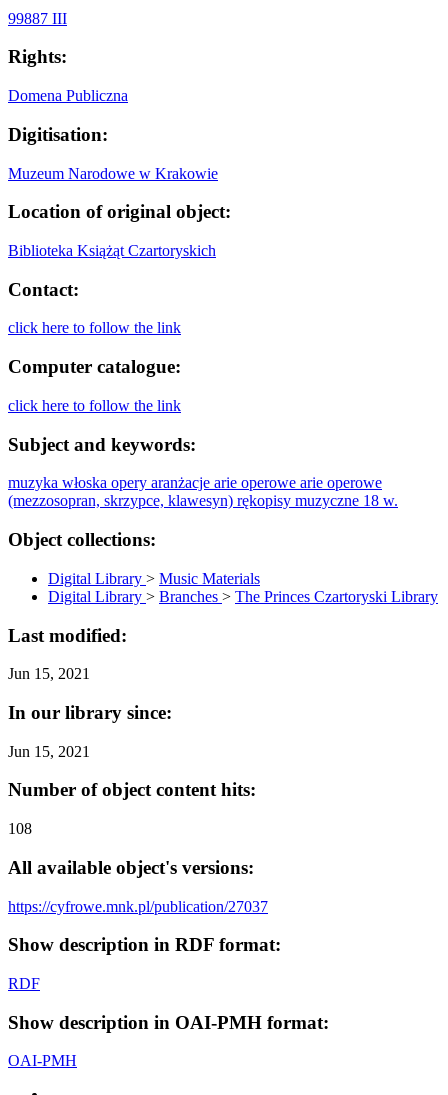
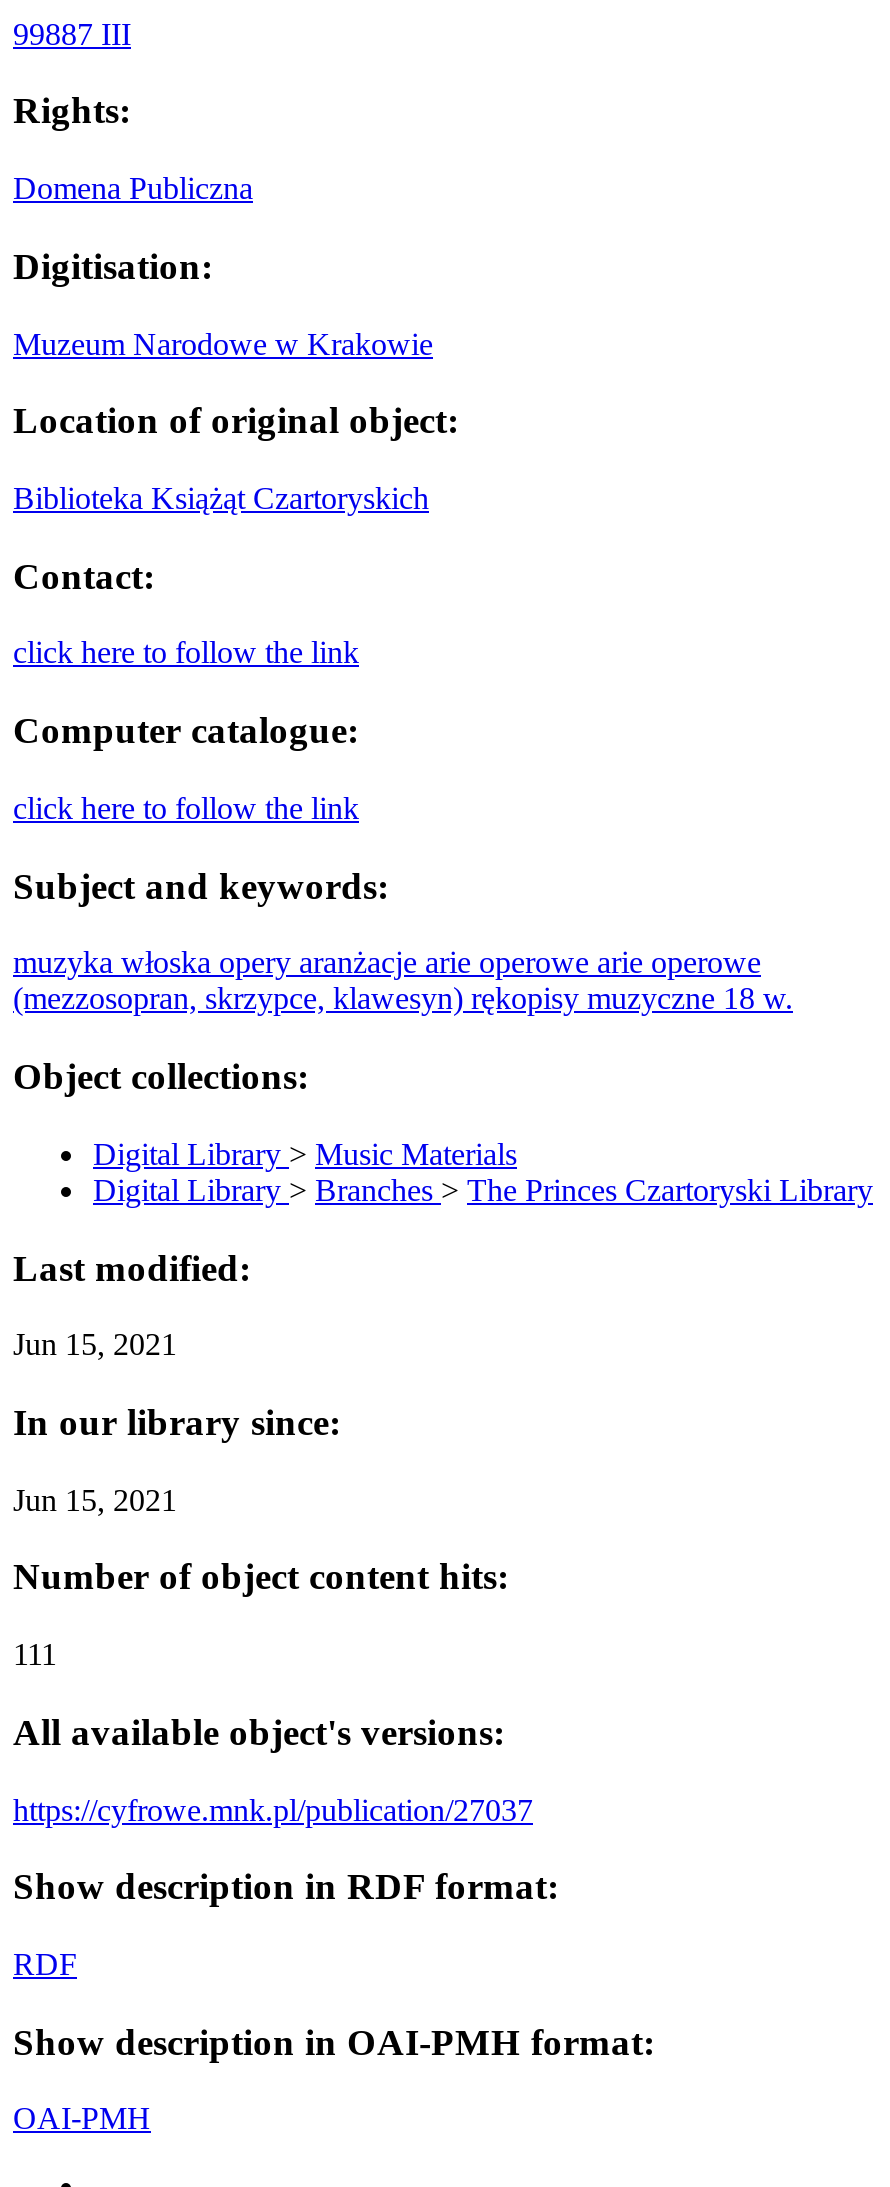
[8,820,32,837] 108 -> [13,1637,57,1671] 111

